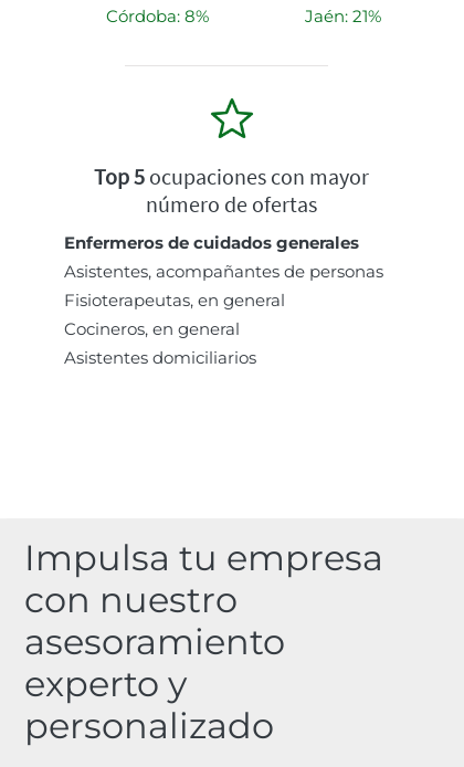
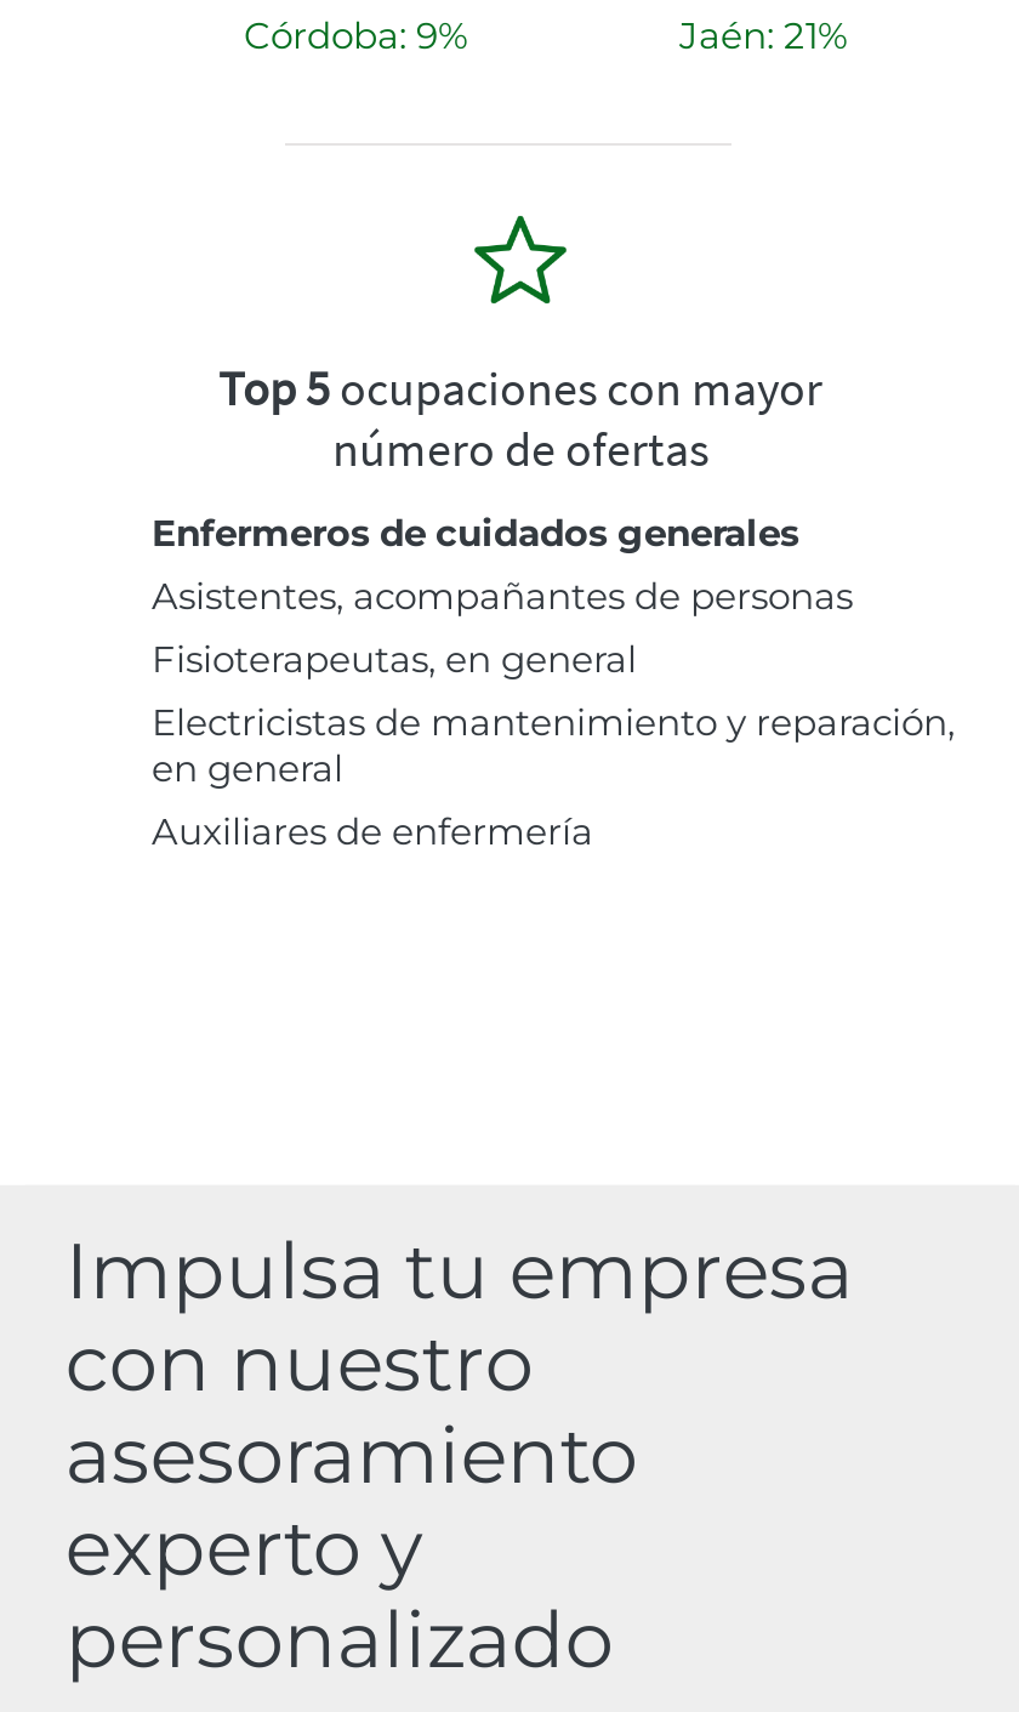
[106,6,208,27] Córdoba: 8% -> [244,13,467,59] Córdoba: 9%
[64,319,256,368] Cocineros, en general | Asistentes domiciliarios -> [152,699,955,855] Electricistas de mantenimiento y reparación, | en general | Auxiliares de enfermería

